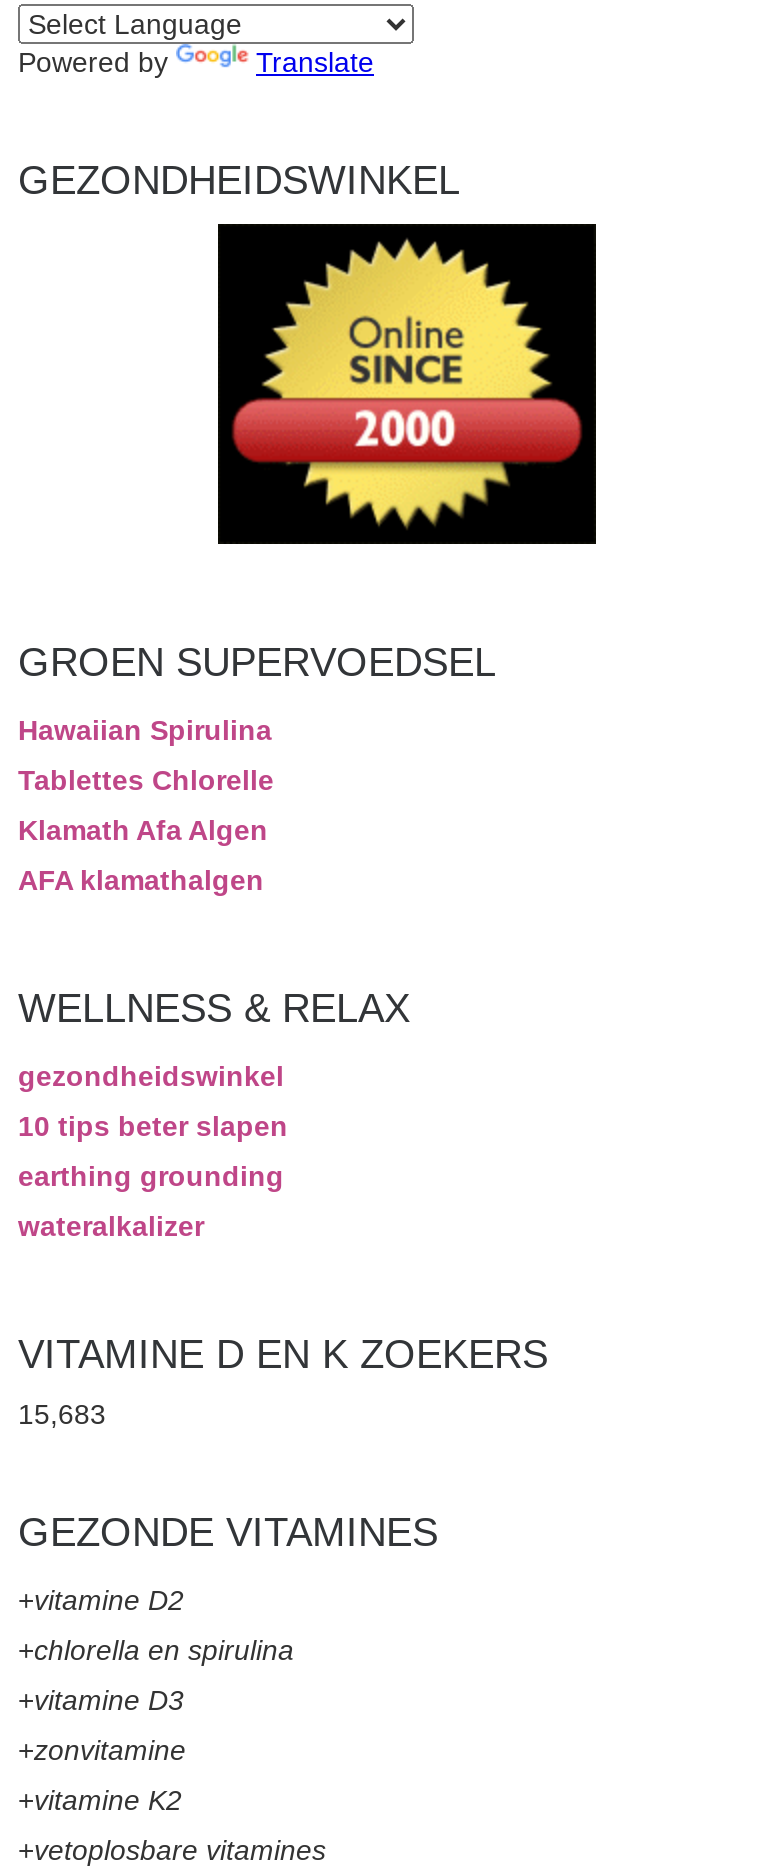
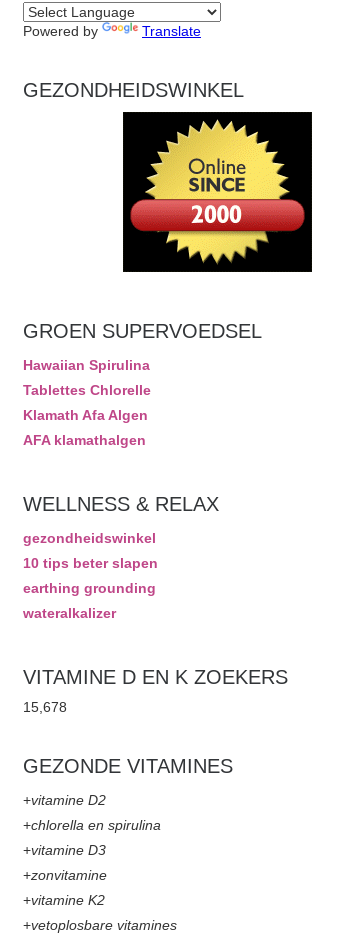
[18,1397,106,1429] 15,683 -> [23,699,67,715] 15,678

